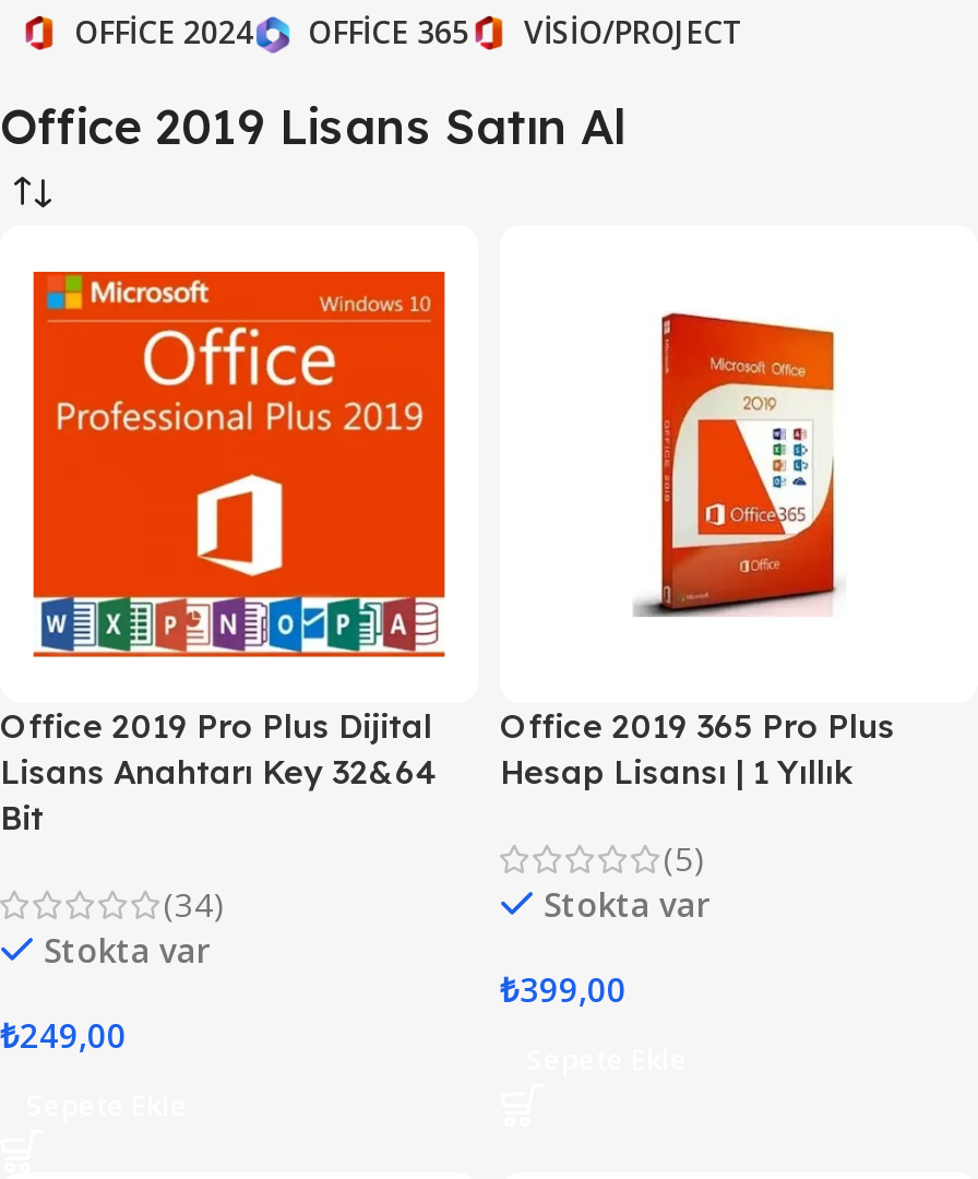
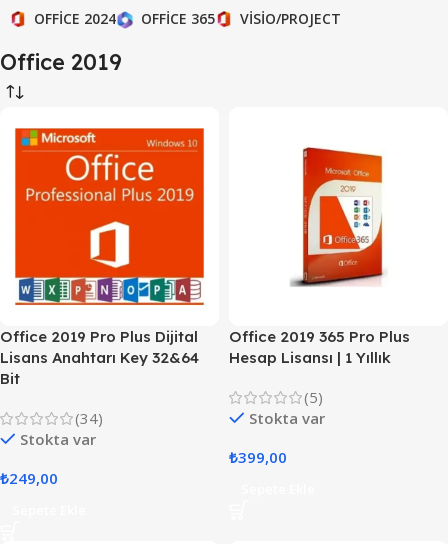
[0,95,627,156] Office 2019 Lisans Satın Al -> [0,47,122,75] Office 2019

